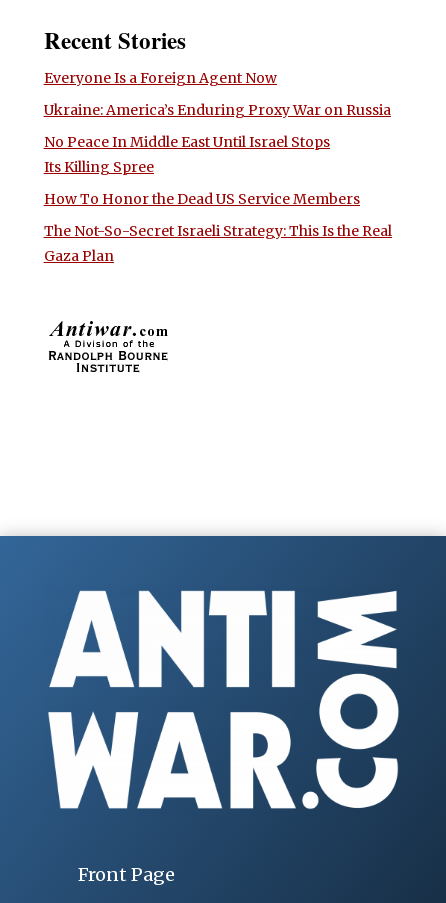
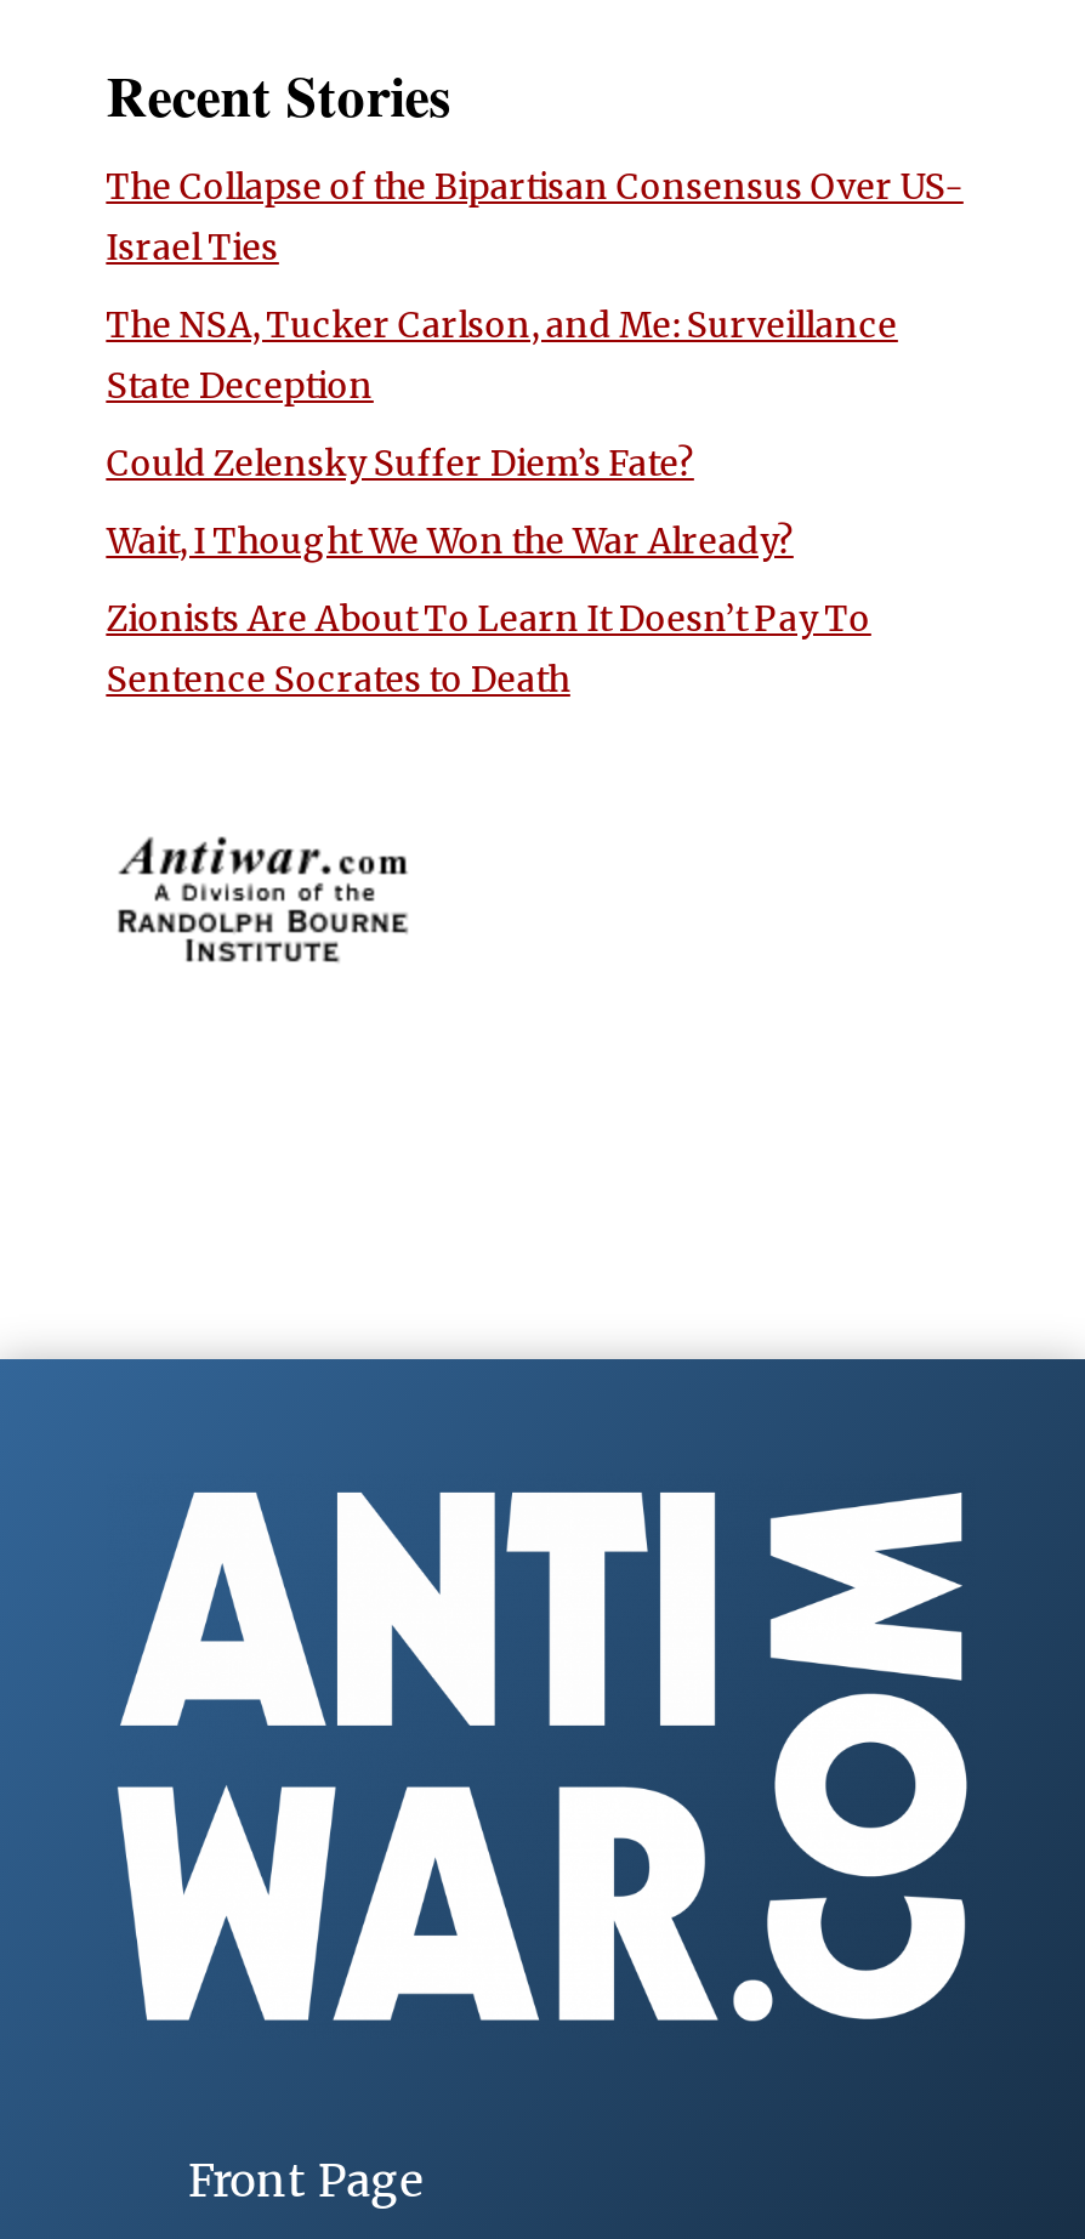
[44,69,277,87] Everyone Is a Foreign Agent Now -> [106,164,963,269] The Collapse of the Bipartisan Consensus Over US- | Israel Ties
[44,101,391,119] Ukraine: America’s Enduring Proxy War on Russia -> [106,303,898,407] The NSA, Tucker Carlson, and Me: Surveillance | State Deception
[44,133,330,176] No Peace In Middle East Until Israel Stops | Its Killing Spree -> [106,441,694,485] Could Zelensky Suffer Diem’s Fate?
[44,190,360,208] How To Honor the Dead US Service Members -> [106,519,793,562] Wait, I Thought We Won the War Already?
[44,222,392,265] The Not-So-Secret Israeli Strategy: This Is the Real | Gaza Plan -> [106,596,871,701] Zionists Are About To Learn It Doesn’t Pay To | Sentence Socrates to Death

